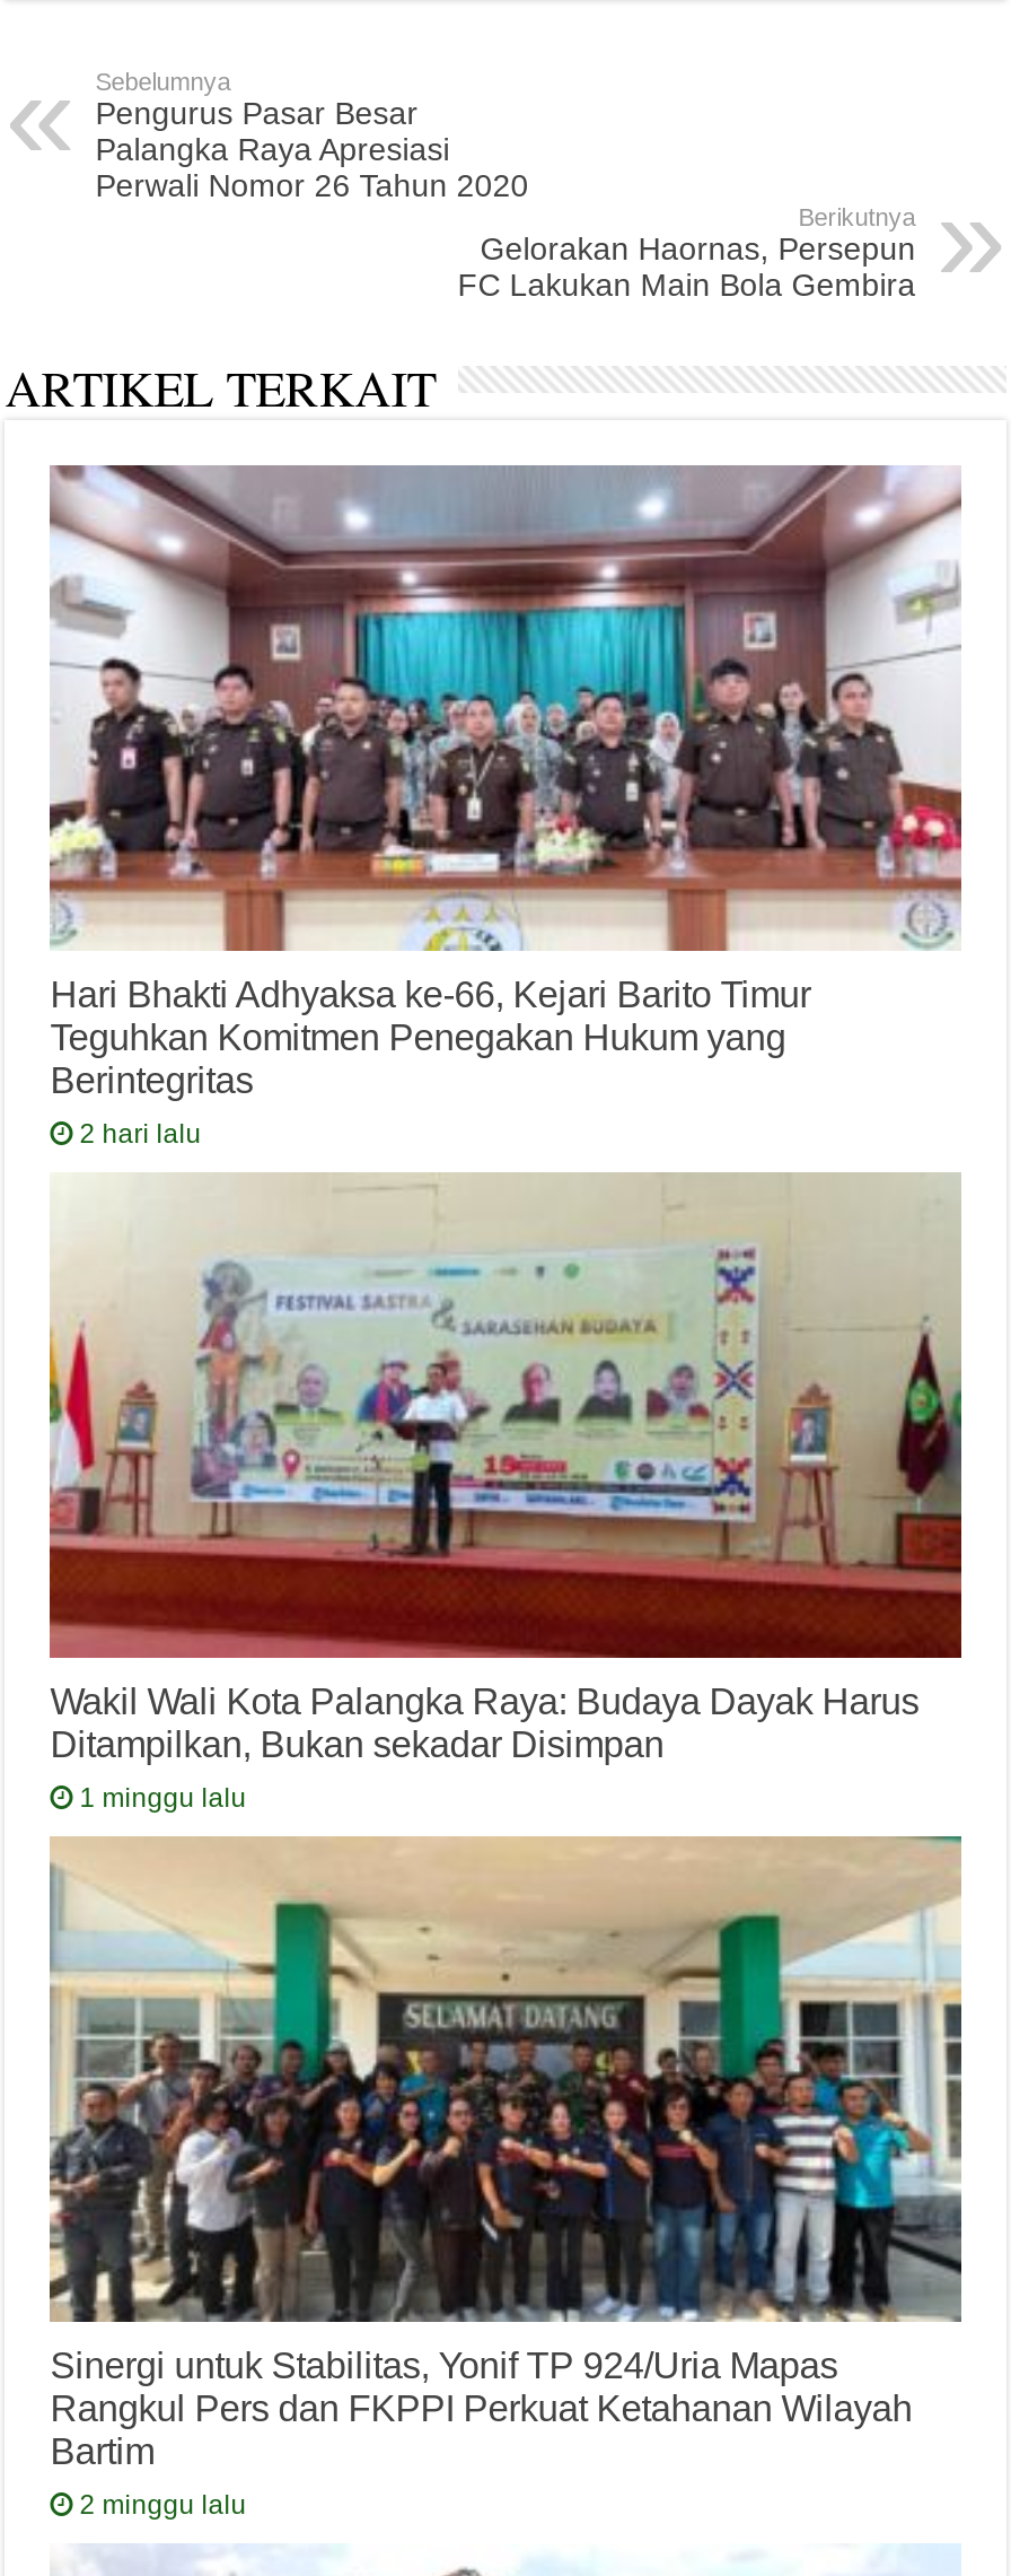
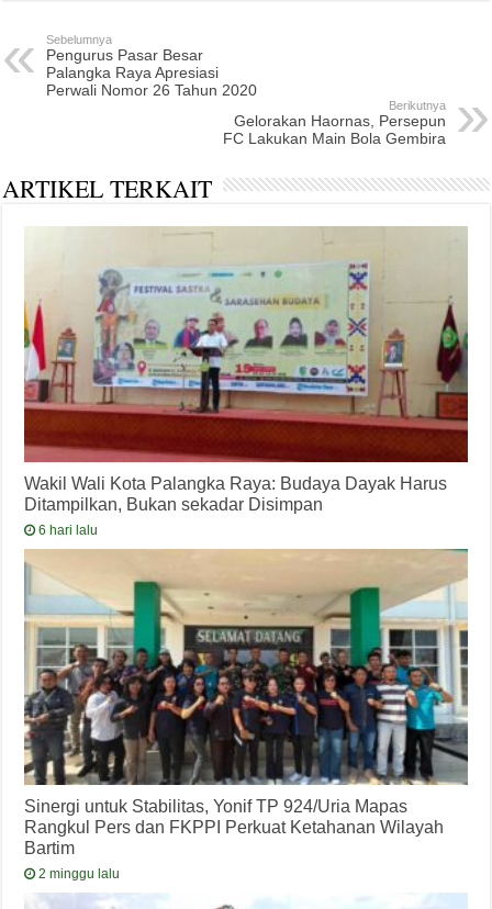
[47,463,964,1150] [image] | Hari Bhakti Adhyaksa ke-66, Kejari Barito Timur | Teguhkan Komitmen Penegakan Hukum yang | Berintegritas | 2 hari lalu -> none
[79,1782,246,1813] 1 minggu lalu -> [39,523,98,538] 6 hari lalu

